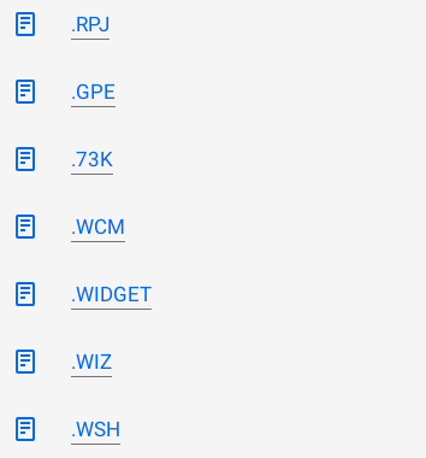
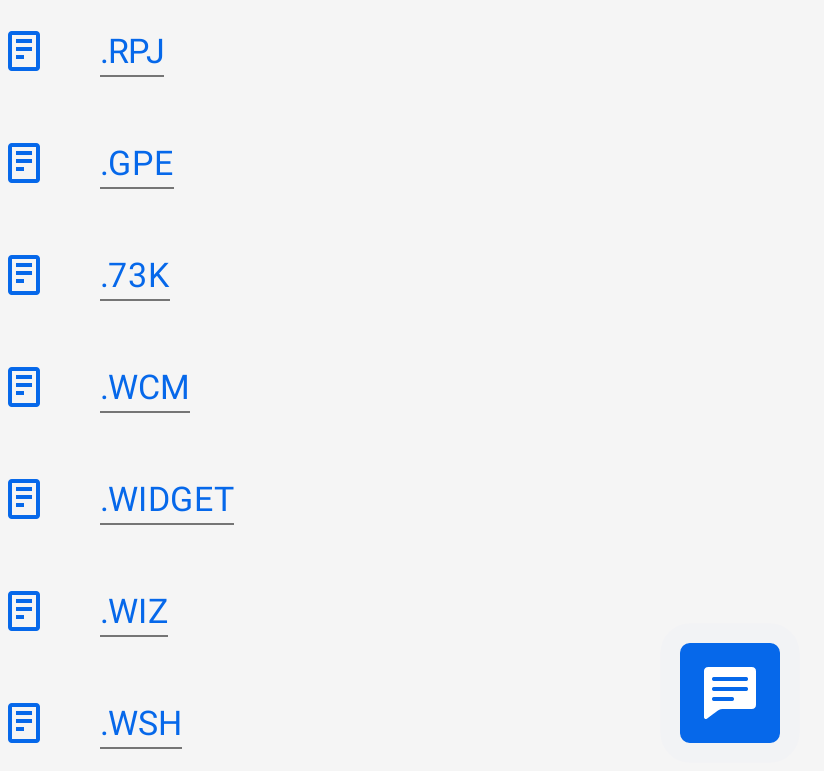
none -> [678,641,782,745] [image]

